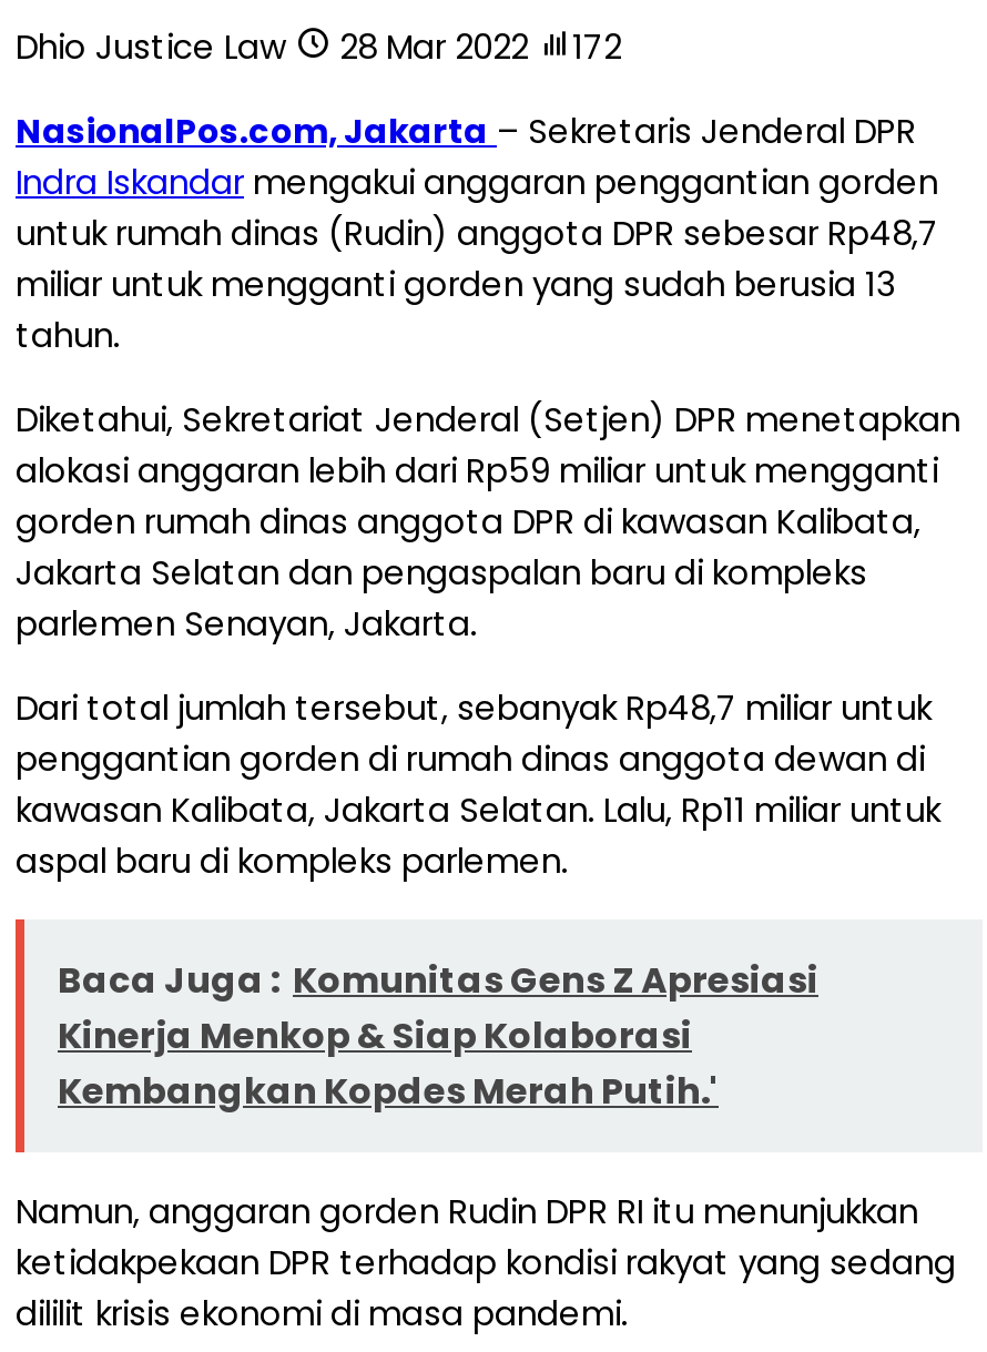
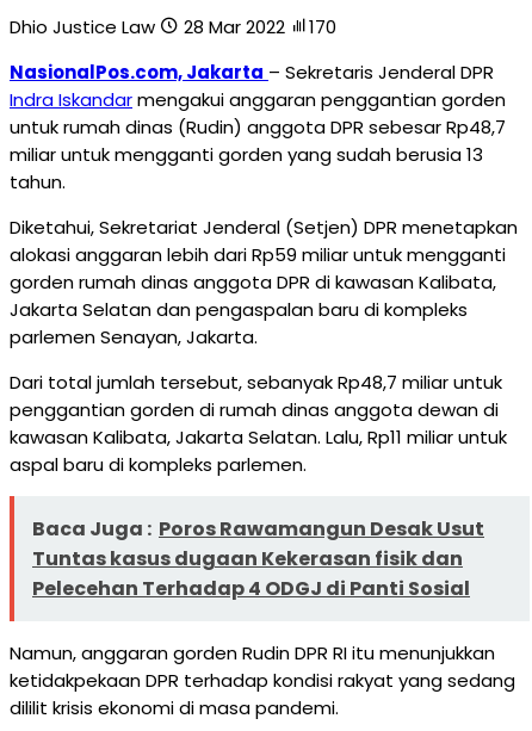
[16,24,621,70] Dhio Justice Law 28 Mar 2022 172 -> [10,15,336,40] Dhio Justice Law 28 Mar 2022 170
[58,955,818,1117] Baca Juga : Komunitas Gens Z Apresiasi | Kinerja Menkop & Siap Kolaborasi | Kembangkan Kopdes Merah Putih.' -> [32,515,484,602] Baca Juga : Poros Rawamangun Desak Usut | Tuntas kasus dugaan Kekerasan fisik dan | Pelecehan Terhadap 4 ODGJ di Panti Sosial

